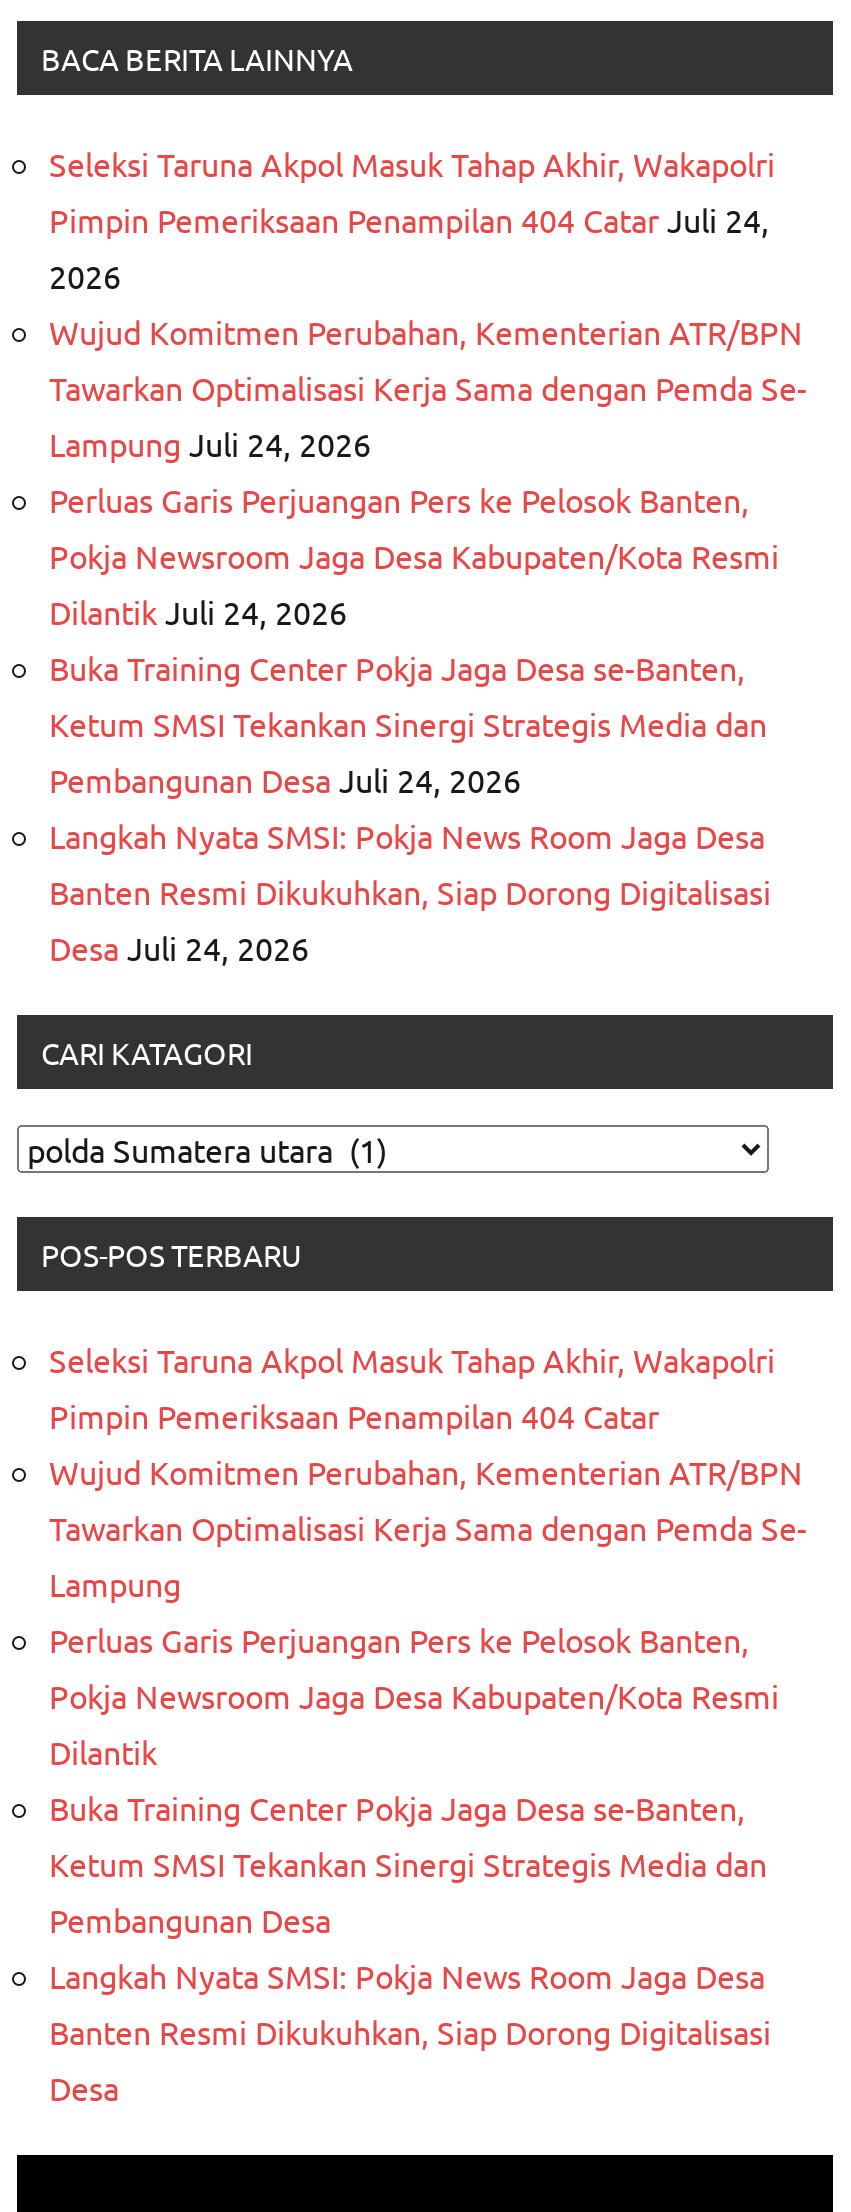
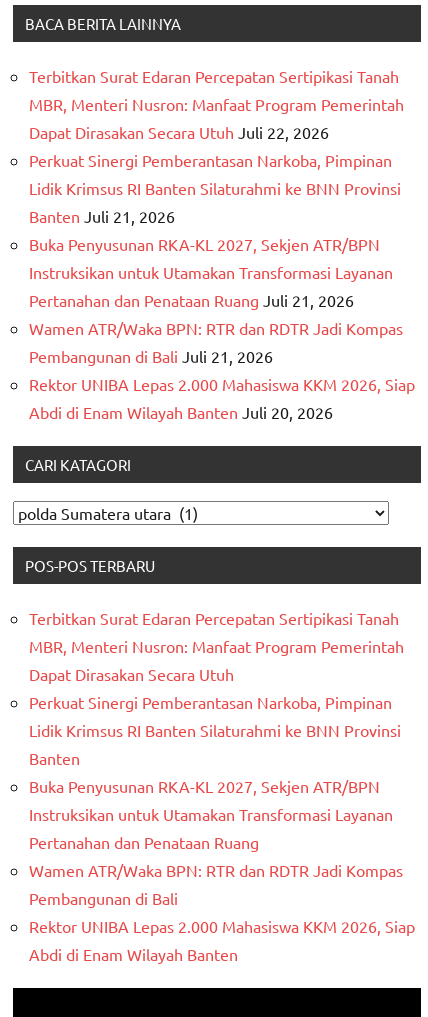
[49,144,807,968] Seleksi Taruna Akpol Masuk Tahap Akhir, Wakapolri | Pimpin Pemeriksaan Penampilan 404 Catar Juli 24, | 2026 | Wujud Komitmen Perubahan, Kementerian ATR/BPN | Tawarkan Optimalisasi Kerja Sama dengan Pemda Se- | Lampung Juli 24, 2026 | Perluas Garis Perjuangan Pers ke Pelosok Banten, | Pokja Newsroom Jaga Desa Kabupaten/Kota Resmi | Dilantik Juli 24, 2026 | Buka Training Center Pokja Jaga Desa se-Banten, | Ketum SMSI Tekankan Sinergi Strategis Media dan | Pembangunan Desa Juli 24, 2026 | Langkah Nyata SMSI: Pokja News Room Jaga Desa | Banten Resmi Dikukuhkan, Siap Dorong Digitalisasi | Desa Juli 24, 2026 -> [29,66,415,422] Terbitkan Surat Edaran Percepatan Sertipikasi Tanah | MBR, Menteri Nusron: Manfaat Program Pemerintah | Dapat Dirasakan Secara Utuh Juli 22, 2026 | Perkuat Sinergi Pemberantasan Narkoba, Pimpinan | Lidik Krimsus RI Banten Silaturahmi ke BNN Provinsi | Banten Juli 21, 2026 | Buka Penyusunan RKA-KL 2027, Sekjen ATR/BPN | Instruksikan untuk Utamakan Transformasi Layanan | Pertanahan dan Penataan Ruang Juli 21, 2026 | Wamen ATR/Waka BPN: RTR dan RDTR Jadi Kompas | Pembangunan di Bali Juli 21, 2026 | Rektor UNIBA Lepas 2.000 Mahasiswa KKM 2026, Siap | Abdi di Enam Wilayah Banten Juli 20, 2026
[49,1340,807,2108] Seleksi Taruna Akpol Masuk Tahap Akhir, Wakapolri | Pimpin Pemeriksaan Penampilan 404 Catar | Wujud Komitmen Perubahan, Kementerian ATR/BPN | Tawarkan Optimalisasi Kerja Sama dengan Pemda Se- | Lampung | Perluas Garis Perjuangan Pers ke Pelosok Banten, | Pokja Newsroom Jaga Desa Kabupaten/Kota Resmi | Dilantik | Buka Training Center Pokja Jaga Desa se-Banten, | Ketum SMSI Tekankan Sinergi Strategis Media dan | Pembangunan Desa | Langkah Nyata SMSI: Pokja News Room Jaga Desa | Banten Resmi Dikukuhkan, Siap Dorong Digitalisasi | Desa -> [29,608,415,964] Terbitkan Surat Edaran Percepatan Sertipikasi Tanah | MBR, Menteri Nusron: Manfaat Program Pemerintah | Dapat Dirasakan Secara Utuh | Perkuat Sinergi Pemberantasan Narkoba, Pimpinan | Lidik Krimsus RI Banten Silaturahmi ke BNN Provinsi | Banten | Buka Penyusunan RKA-KL 2027, Sekjen ATR/BPN | Instruksikan untuk Utamakan Transformasi Layanan | Pertanahan dan Penataan Ruang | Wamen ATR/Waka BPN: RTR dan RDTR Jadi Kompas | Pembangunan di Bali | Rektor UNIBA Lepas 2.000 Mahasiswa KKM 2026, Siap | Abdi di Enam Wilayah Banten

